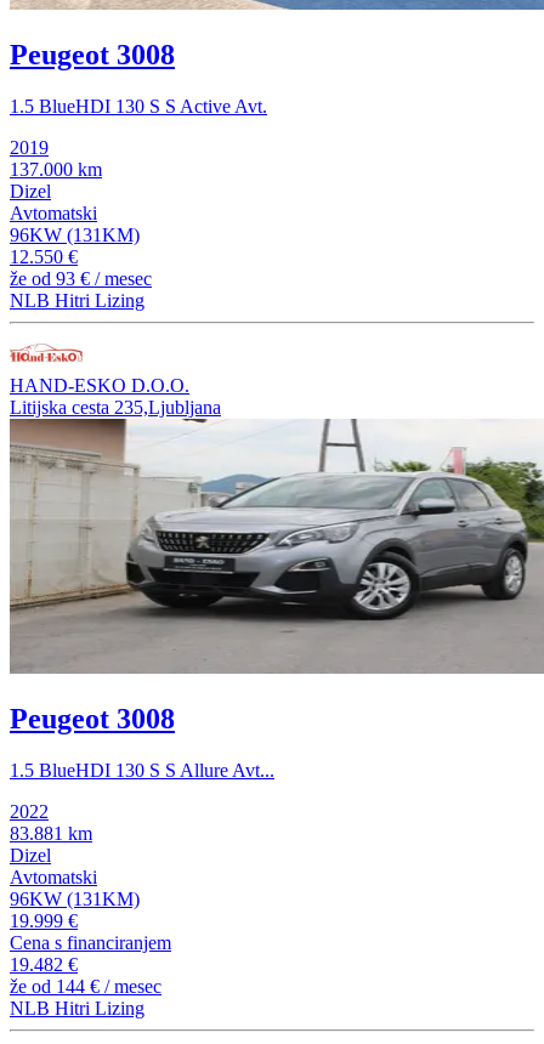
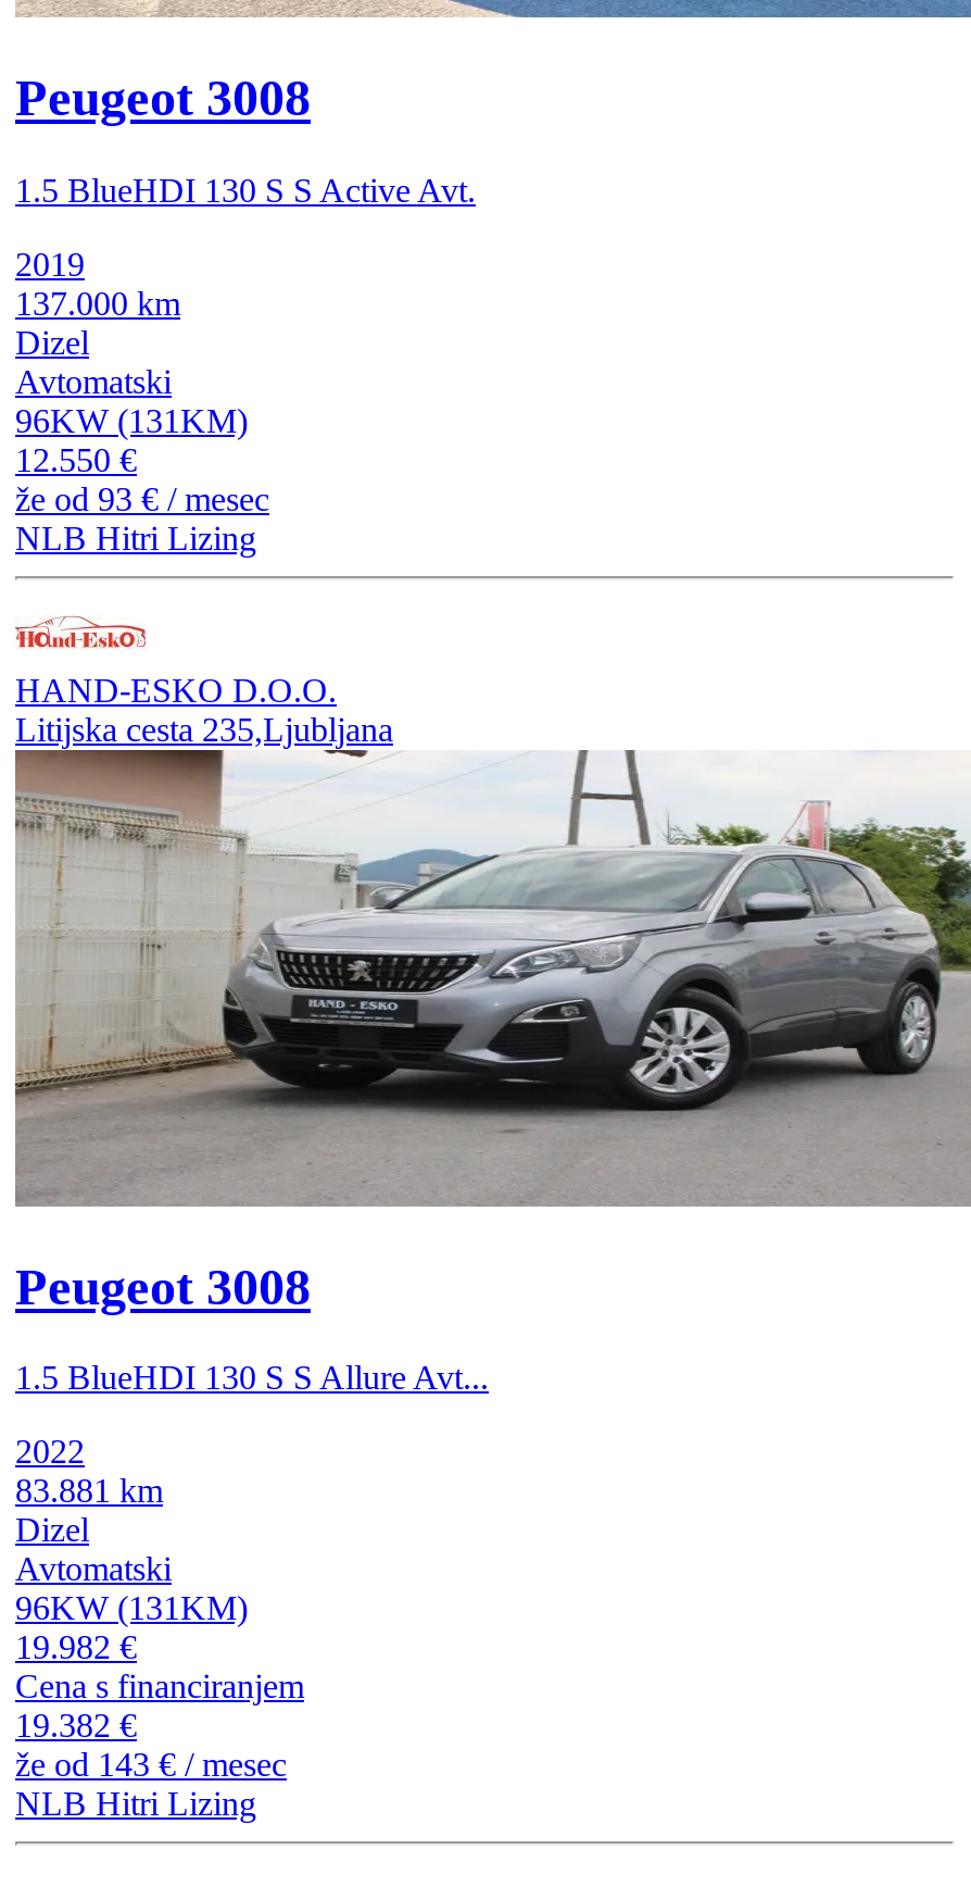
[10,910,78,931] 19.999 € -> [15,1630,137,1667] 19.982 €
[10,954,78,974] 19.482 € -> [15,1708,137,1745] 19.382 €
[10,976,161,996] že od 144 €/ mesec -> [15,1747,287,1784] že od 143 €/ mesec

